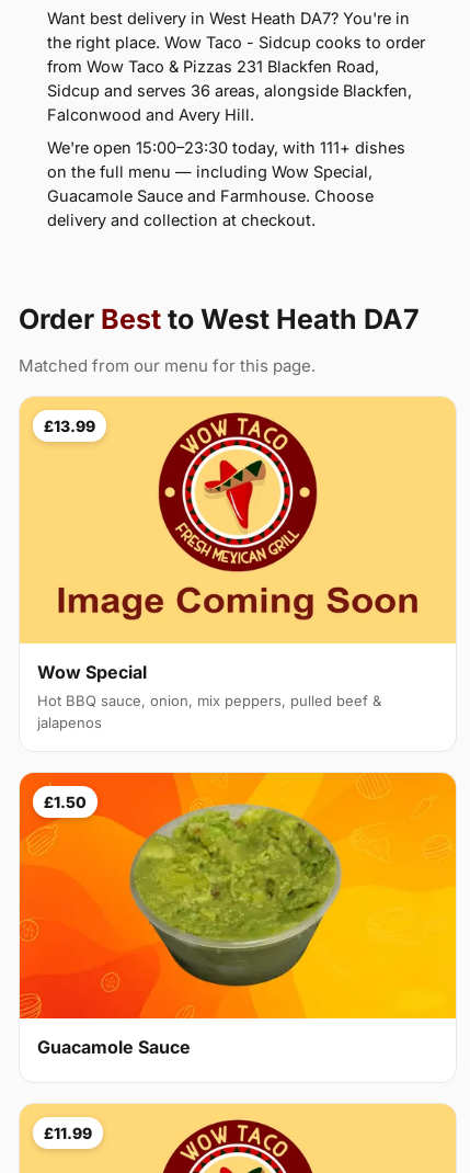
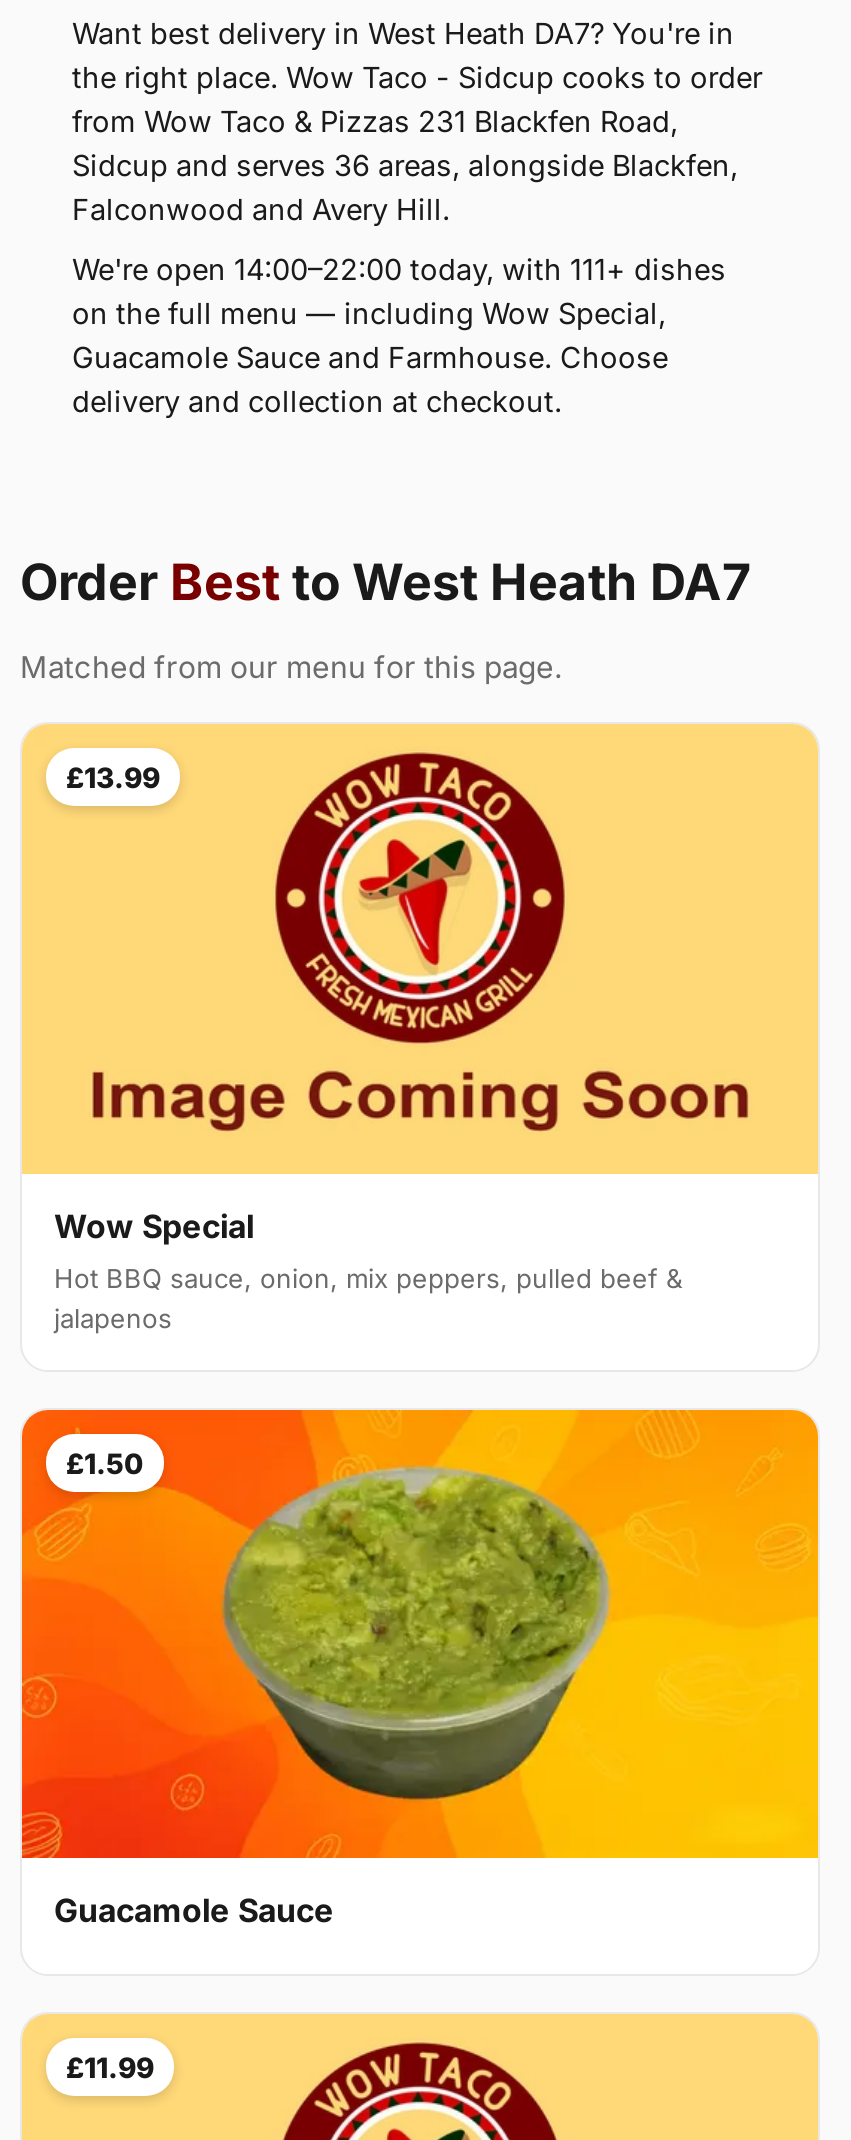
[47,139,405,157] We're open 15:00–23:30 today, with 111+ dishes -> [72,253,726,287] We're open 14:00–22:00 today, with 111+ dishes

